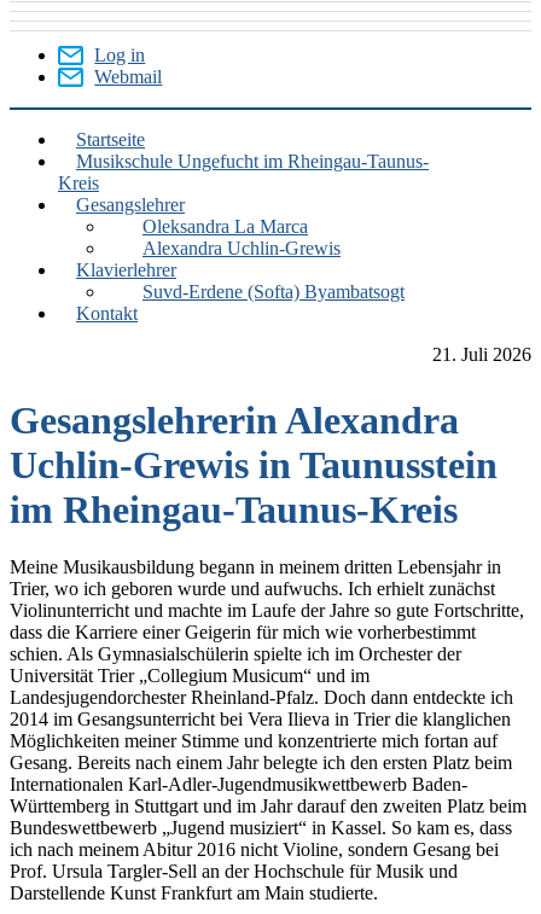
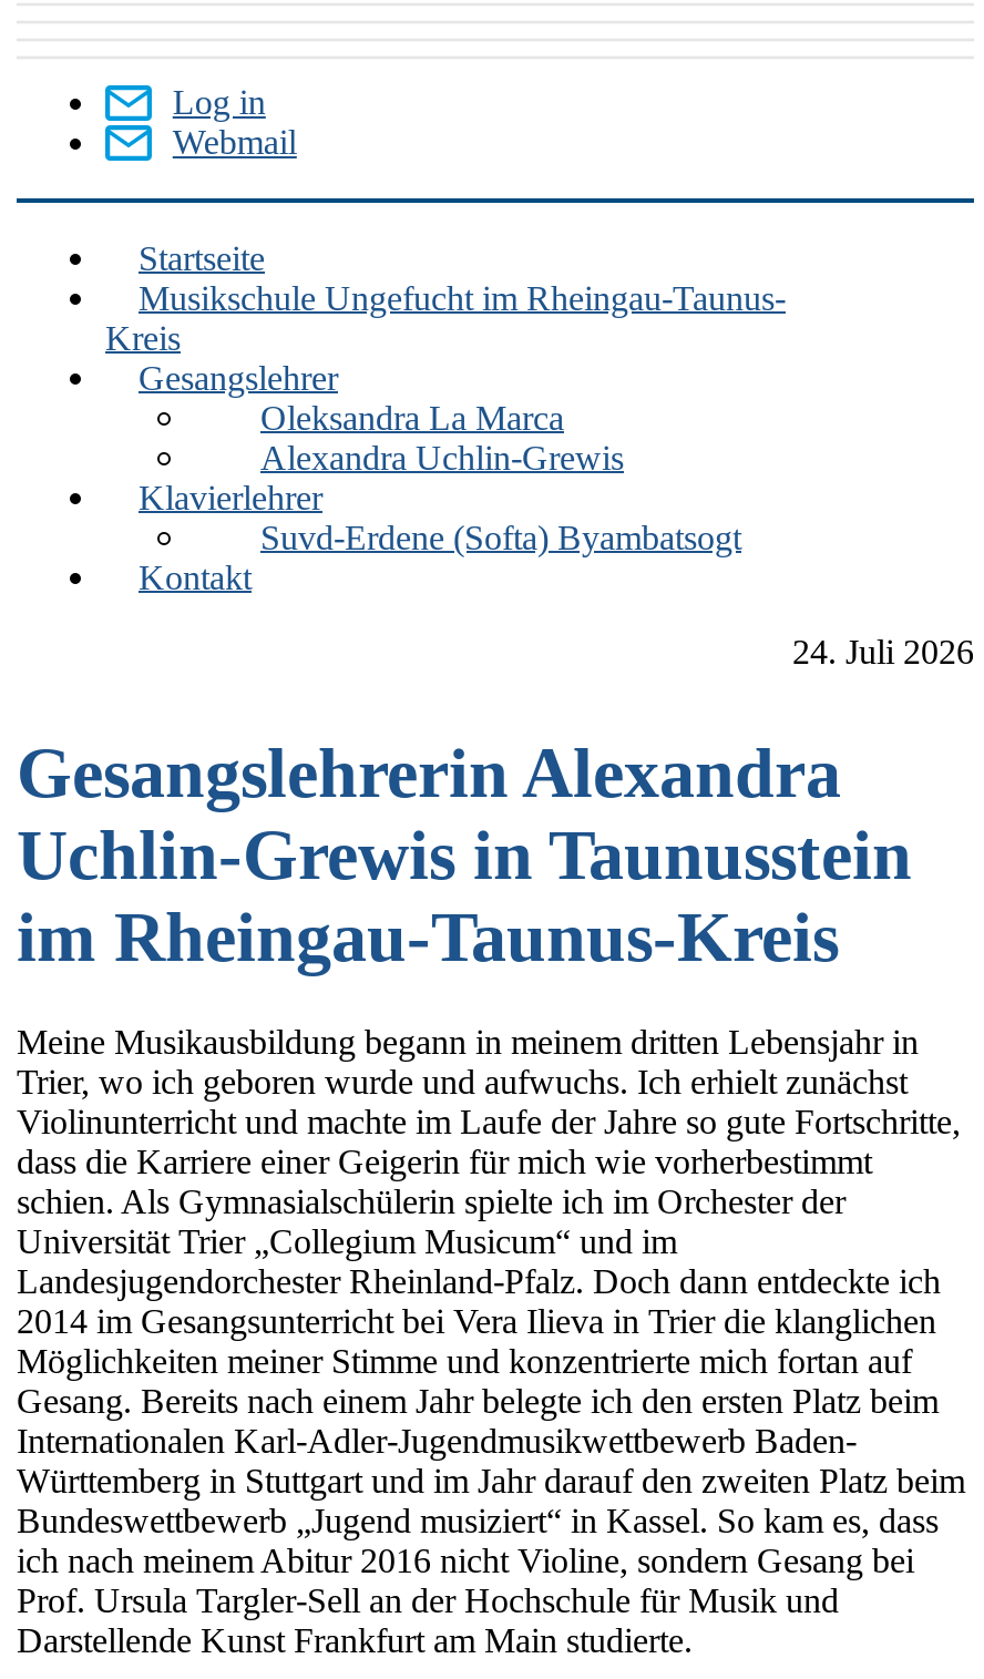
[432,344,531,365] 21. Juli 2026 -> [792,633,974,670] 24. Juli 2026

